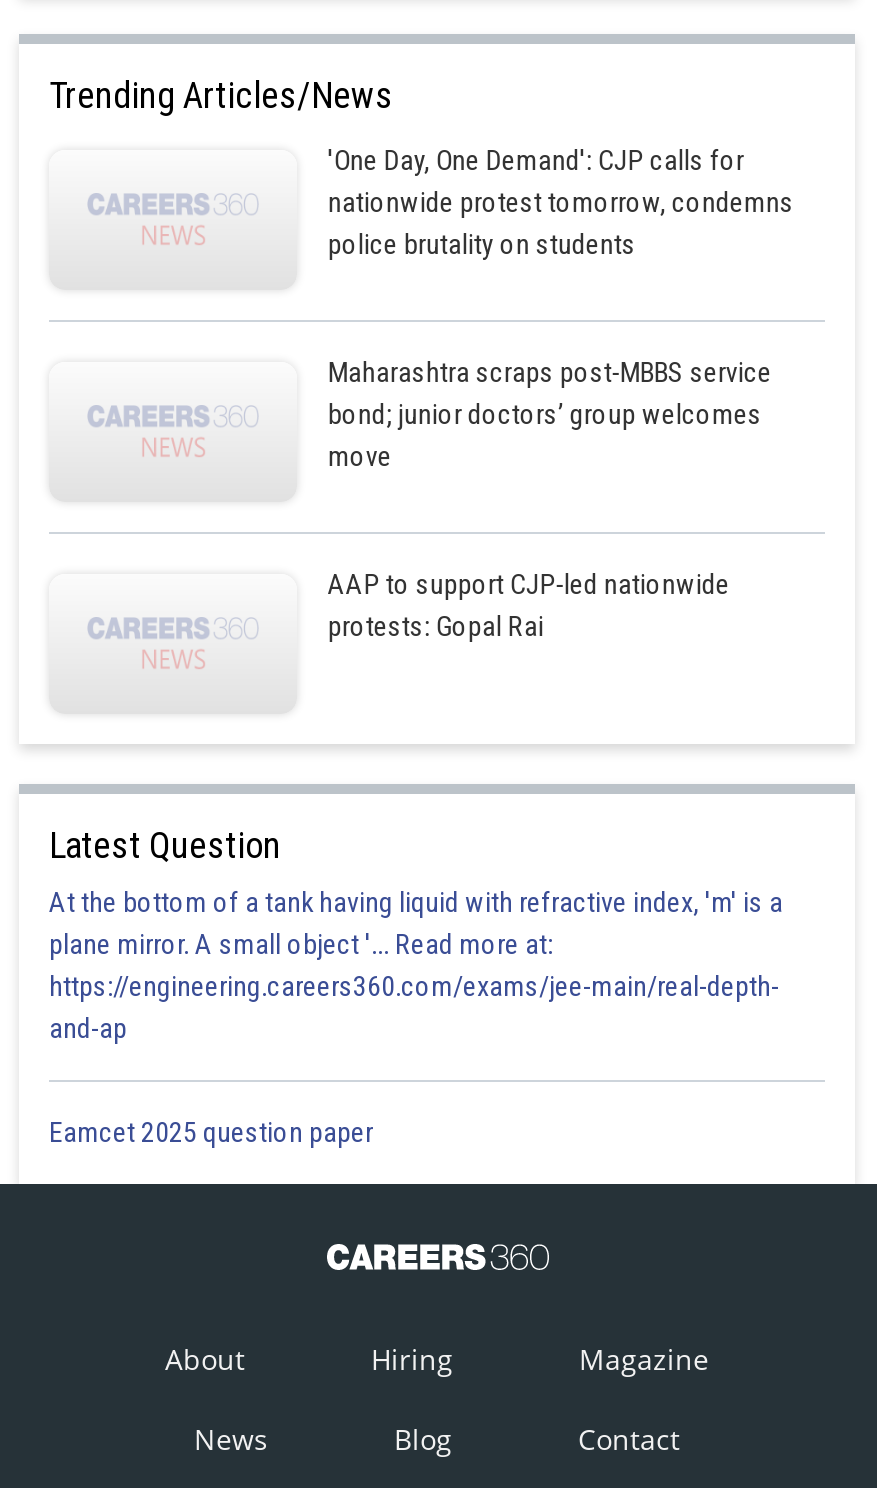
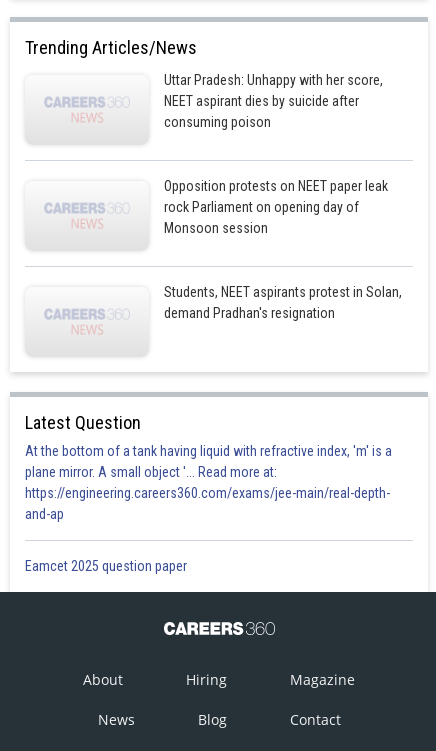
[328,144,794,260] 'One Day, One Demand': CJP calls for | nationwide protest tomorrow, condemns | police brutality on students -> [164,72,383,130] Uttar Pradesh: Unhappy with her score, | NEET aspirant dies by suicide after | consuming poison
[328,356,772,472] Maharashtra scraps post-MBBS service | bond; junior doctors’ group welcomes | move -> [164,178,388,236] Opposition protests on NEET paper leak | rock Parliament on opening day of | Monsoon session
[328,568,730,642] AAP to support CJP-led nationwide | protests: Gopal Rai -> [164,284,402,321] Students, NEET aspirants protest in Solan, | demand Pradhan's resignation

